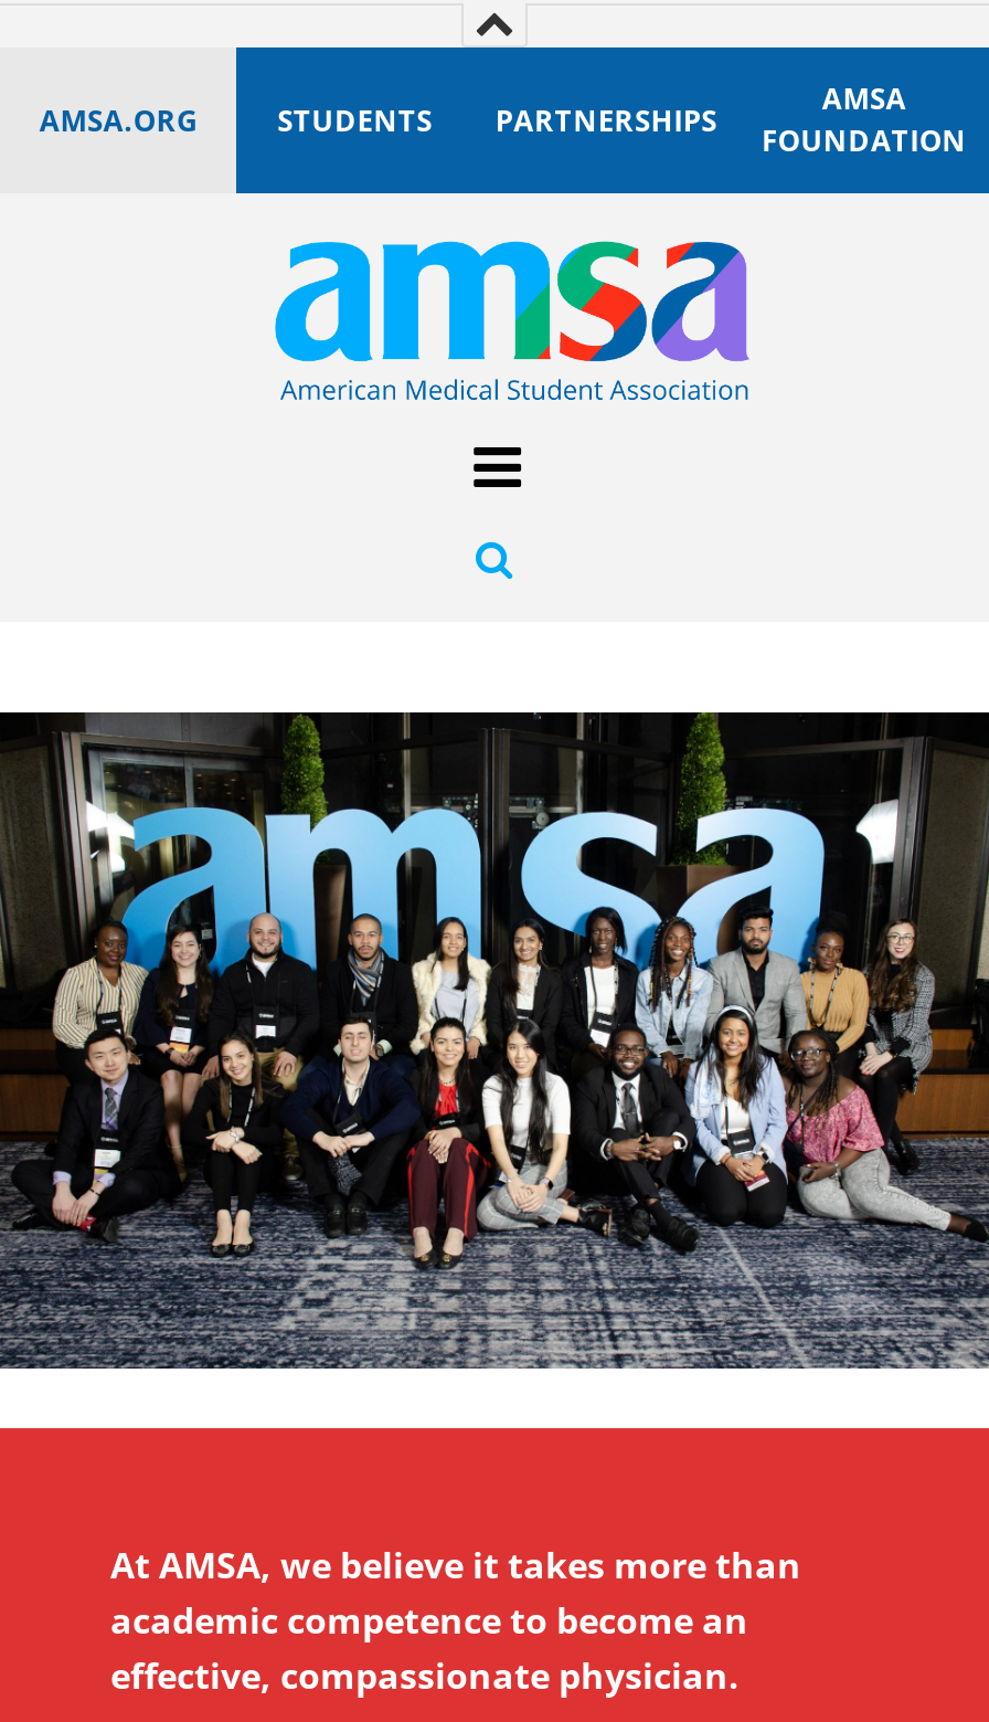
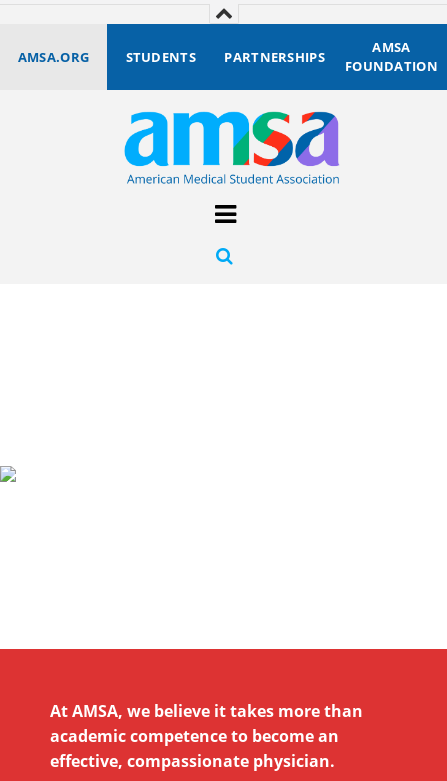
[7,710,982,1371] [image] -> none

